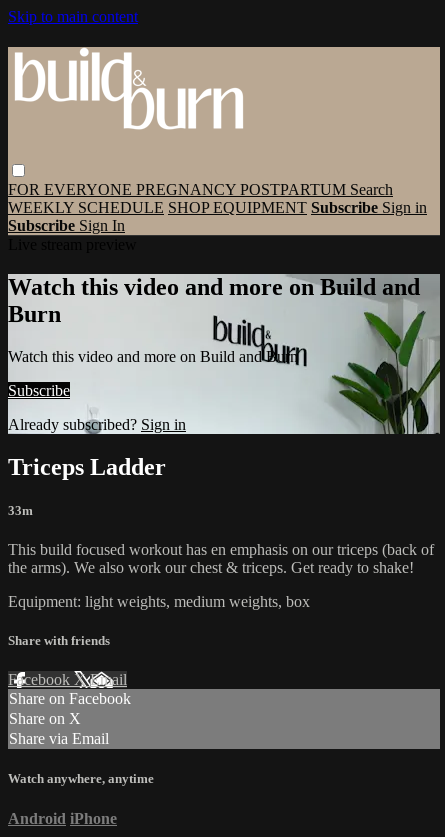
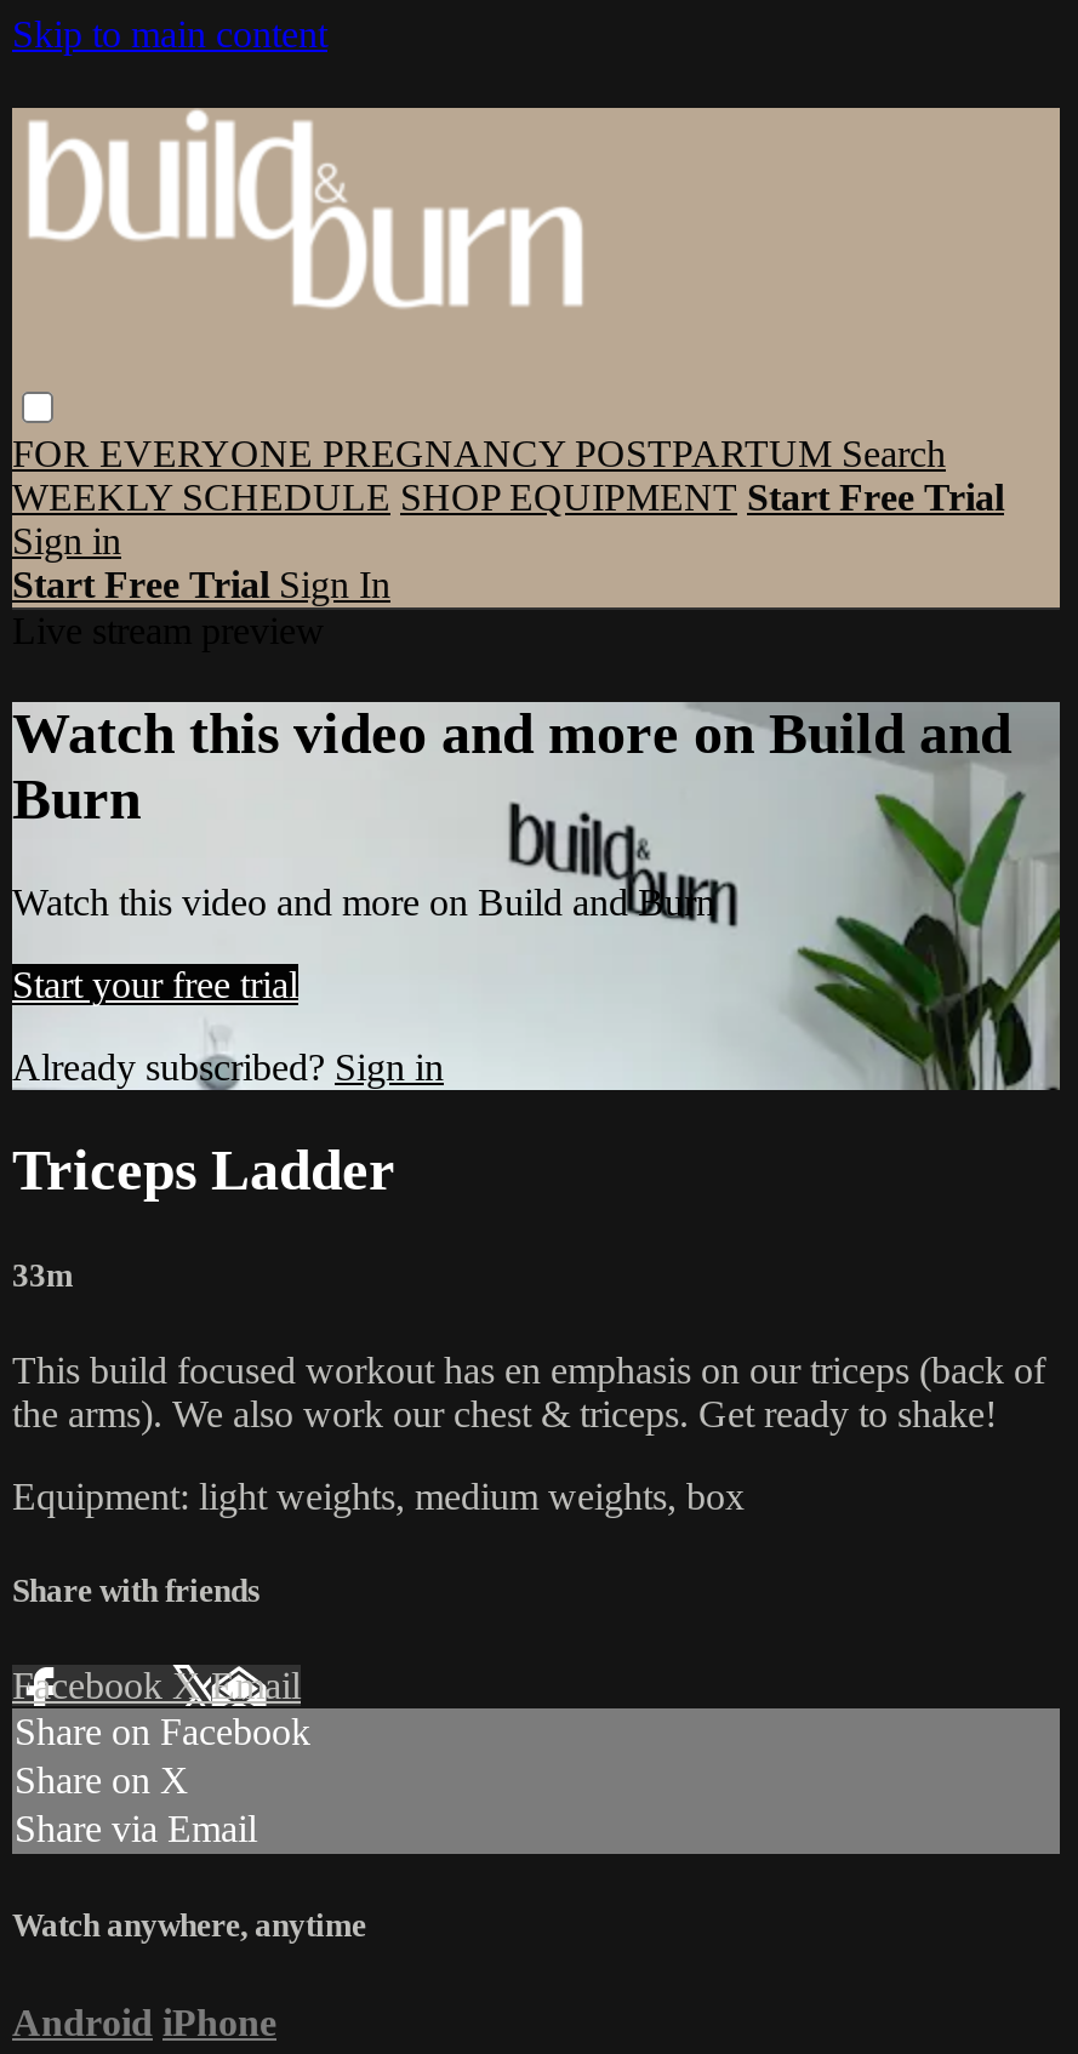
[8,199,427,234] WEEKLY SCHEDULE SHOP EQUIPMENT Subscribe Sign in | Subscribe Sign In -> [12,476,1004,605] WEEKLY SCHEDULE SHOP EQUIPMENT Start Free Trial | Sign in | Start Free Trial Sign In
[8,382,70,399] Subscribe -> [12,963,298,1004] Start your free trial

